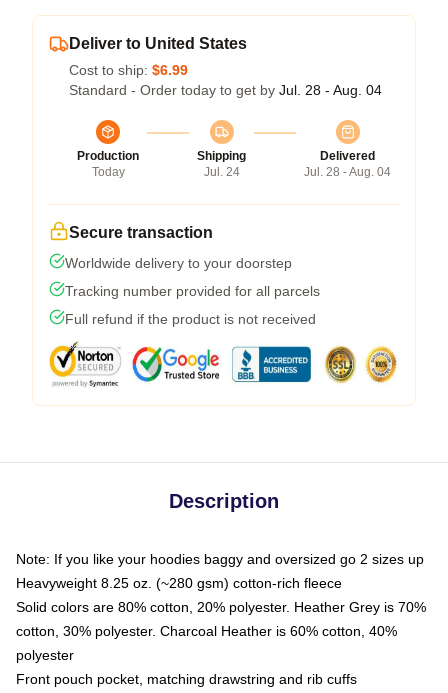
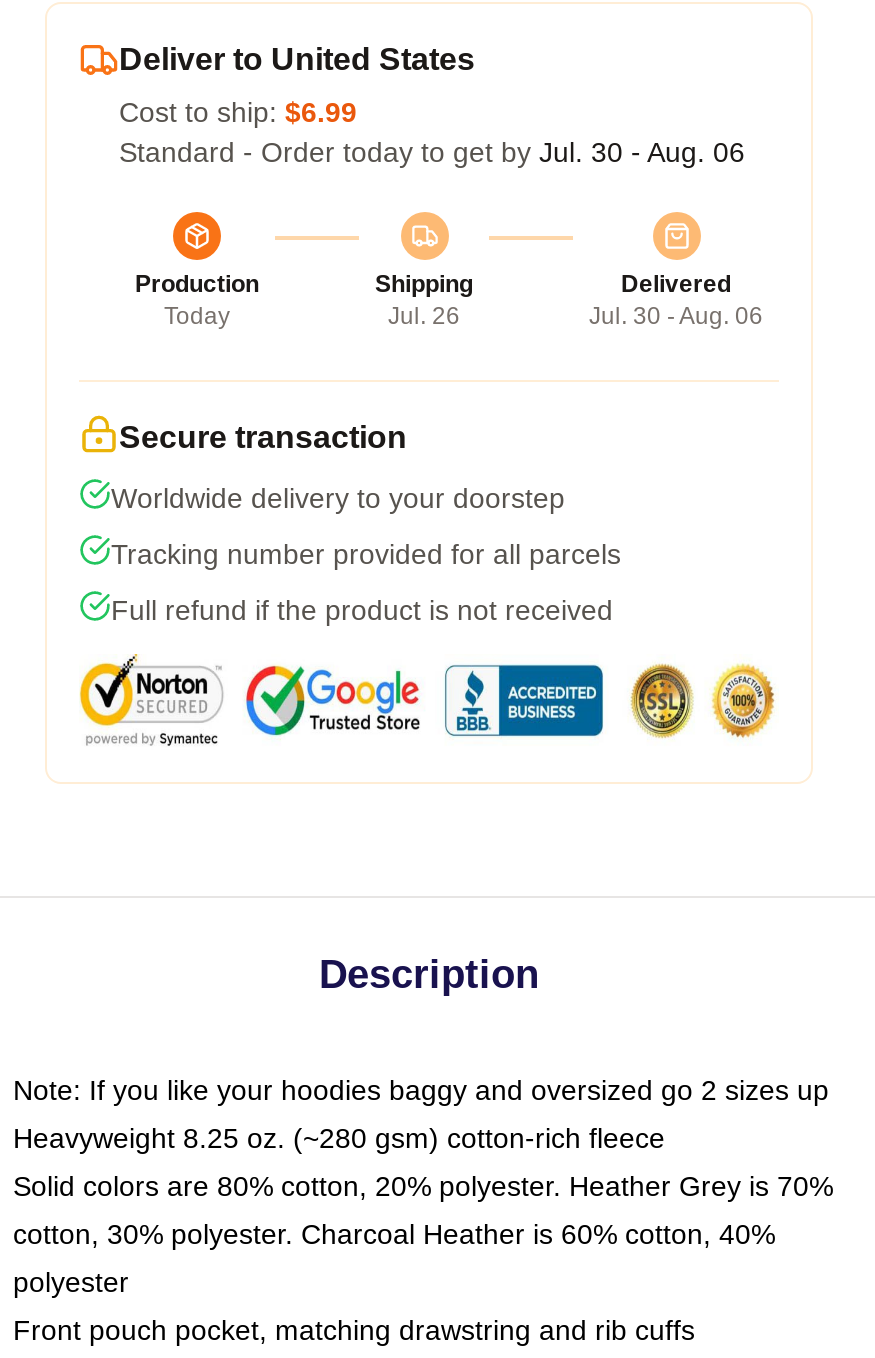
[69,82,382,98] Standard - Order today to get by Jul. 28 - Aug. 04 -> [119,135,745,167] Standard - Order today to get by Jul. 30 - Aug. 06
[203,165,239,179] Jul. 24 -> [388,301,460,329] Jul. 26
[304,165,391,179] Jul. 28 - Aug. 04 -> [589,301,763,329] Jul. 30 - Aug. 06

